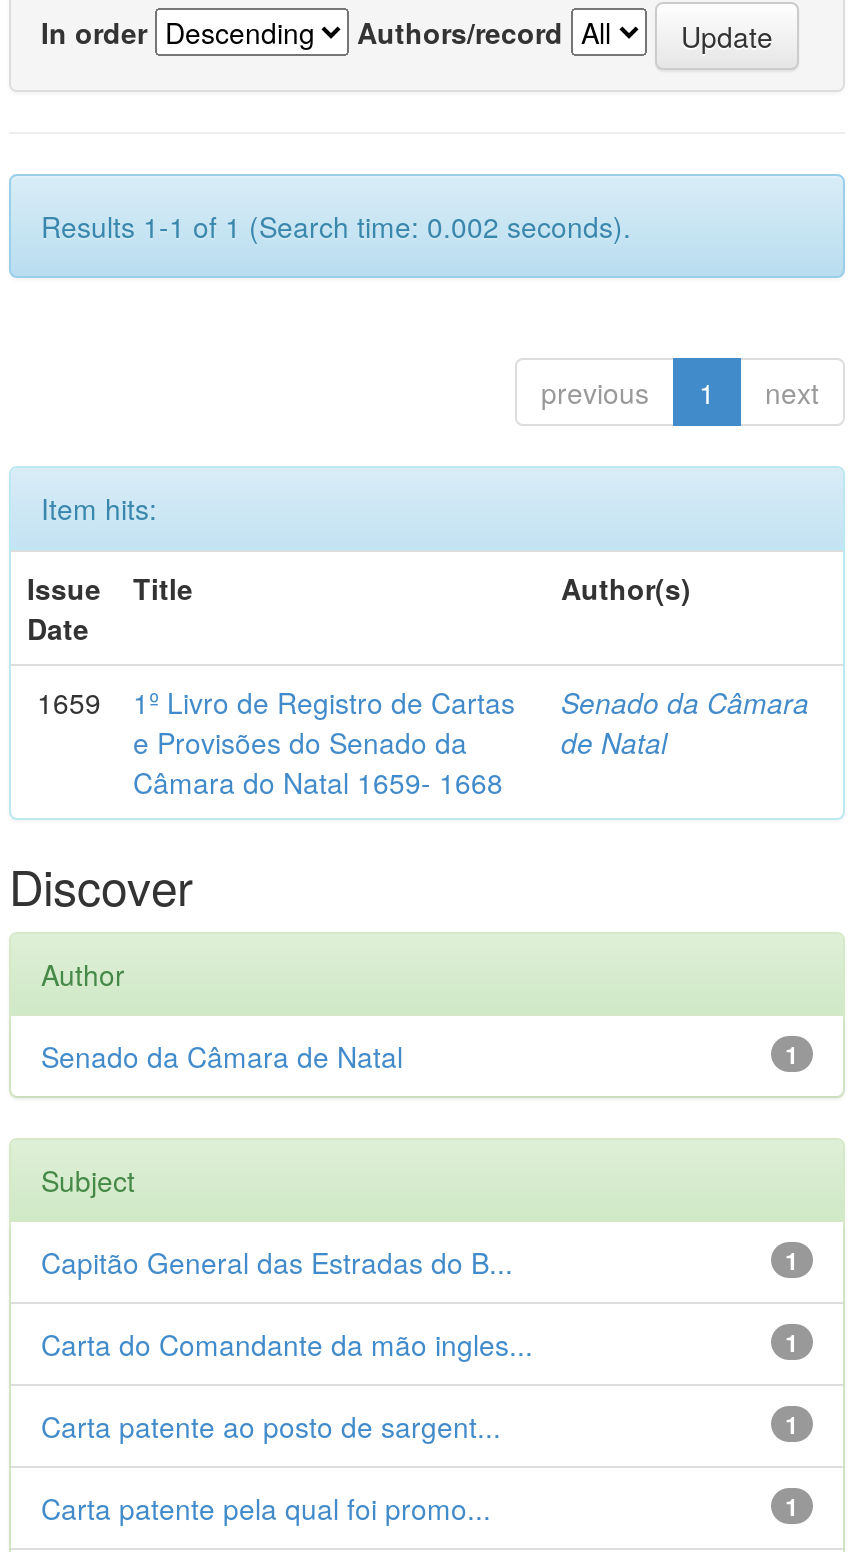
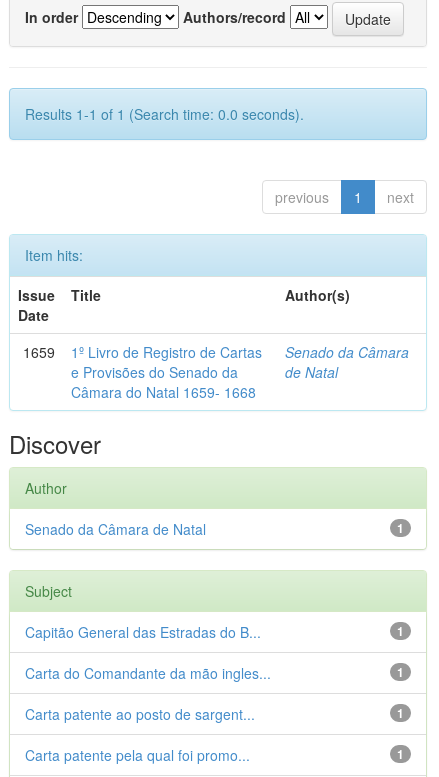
[41,206,631,246] Results 1-1 of 1 (Search time: 0.002 seconds). -> [25,104,304,124] Results 1-1 of 1 (Search time: 0.0 seconds).

